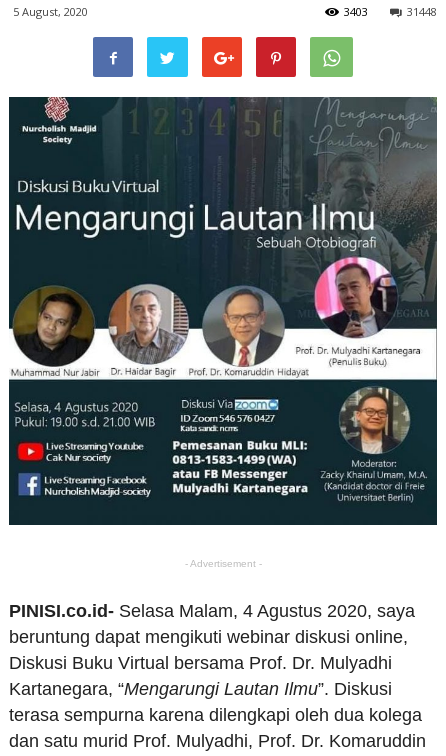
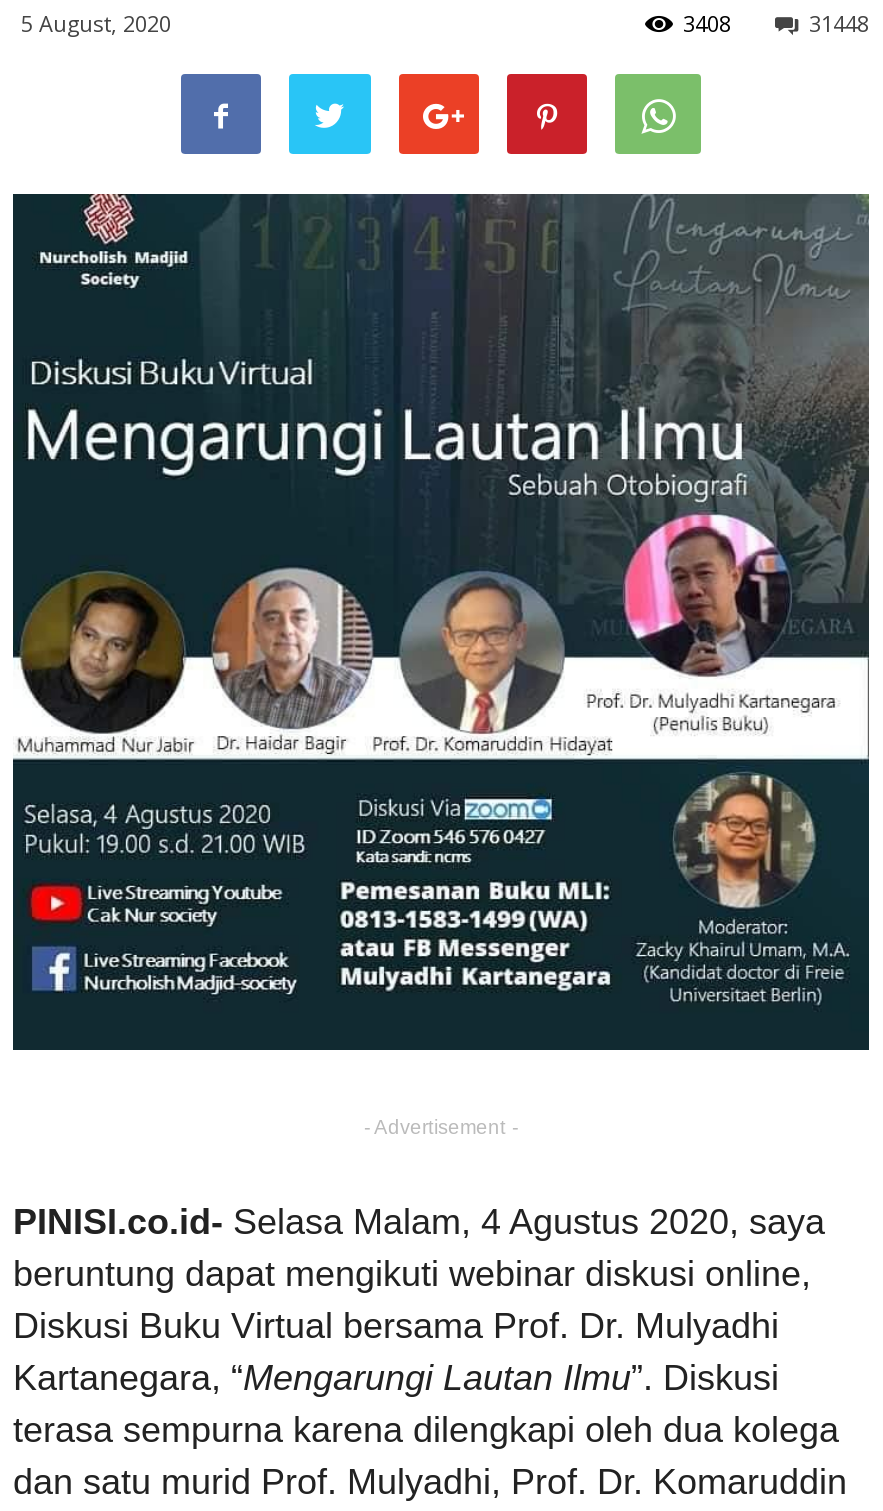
[344,4,368,19] 3403 -> [683,8,731,38] 3408

